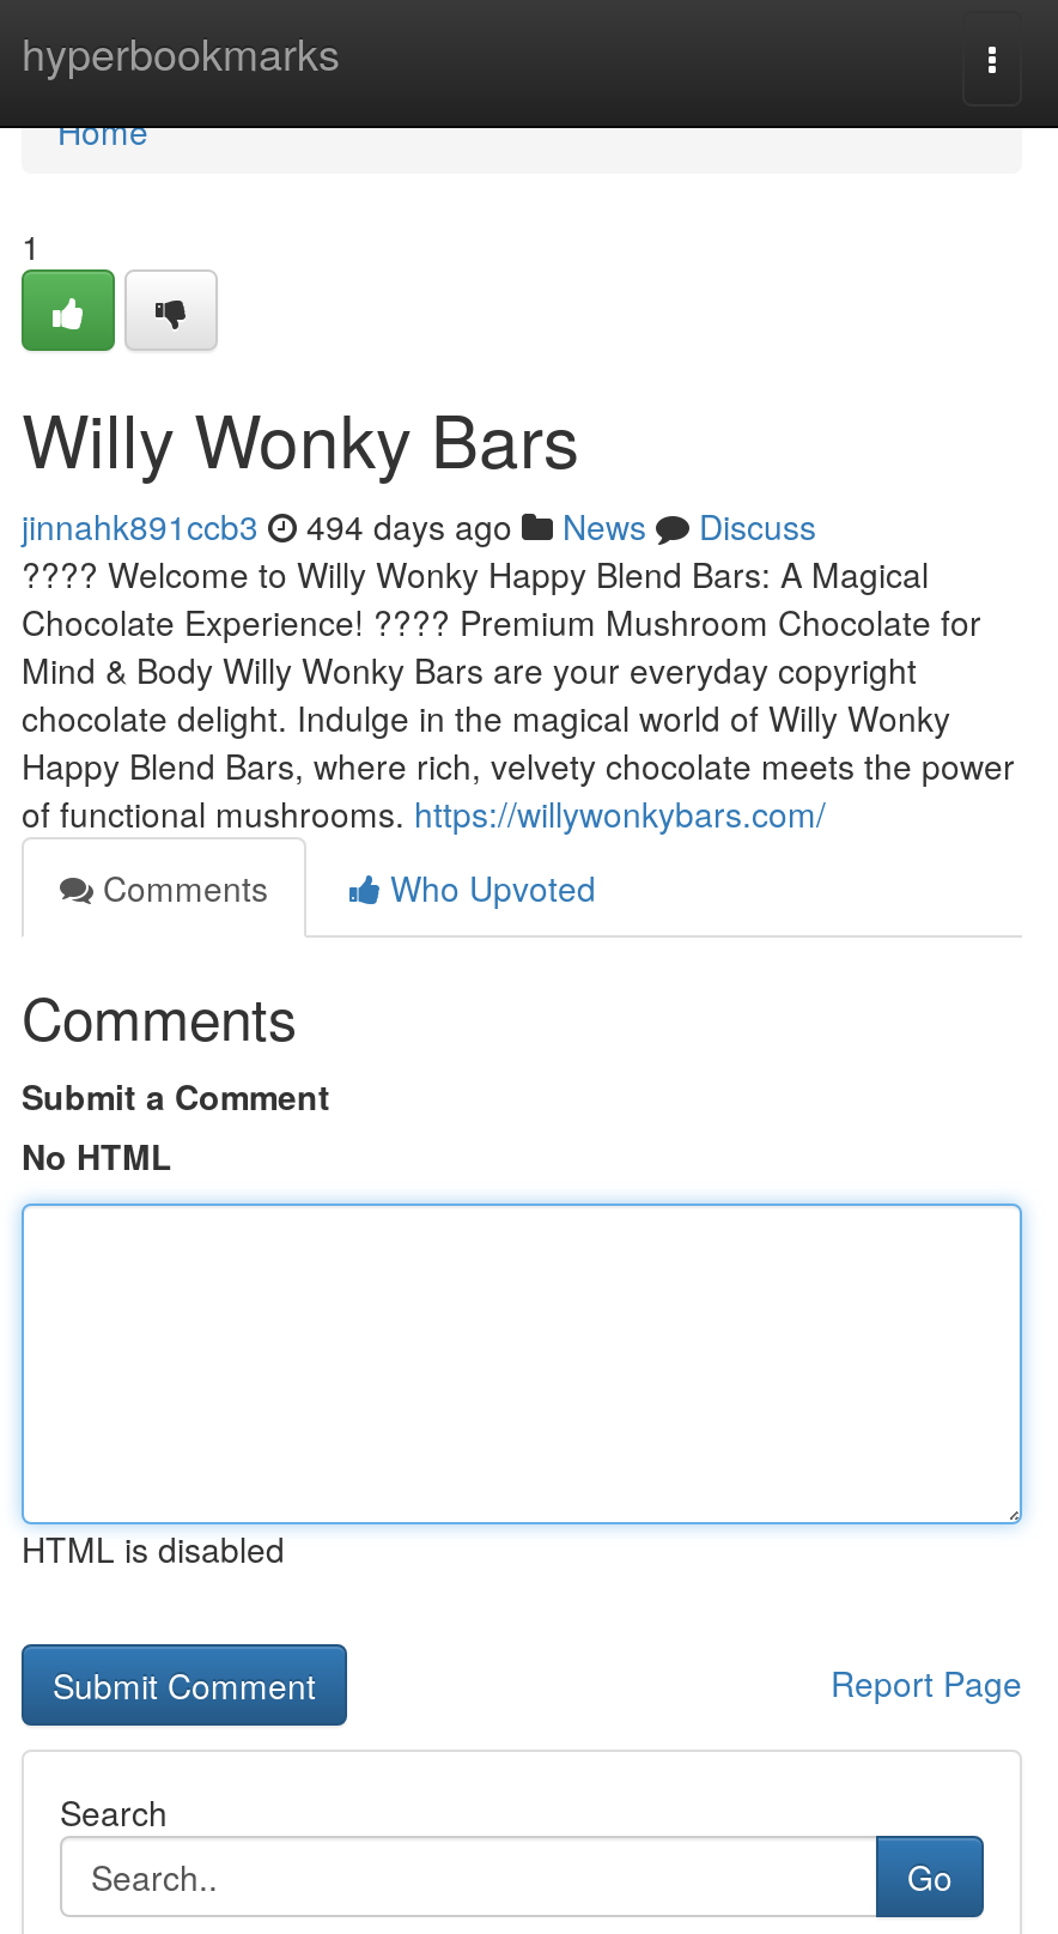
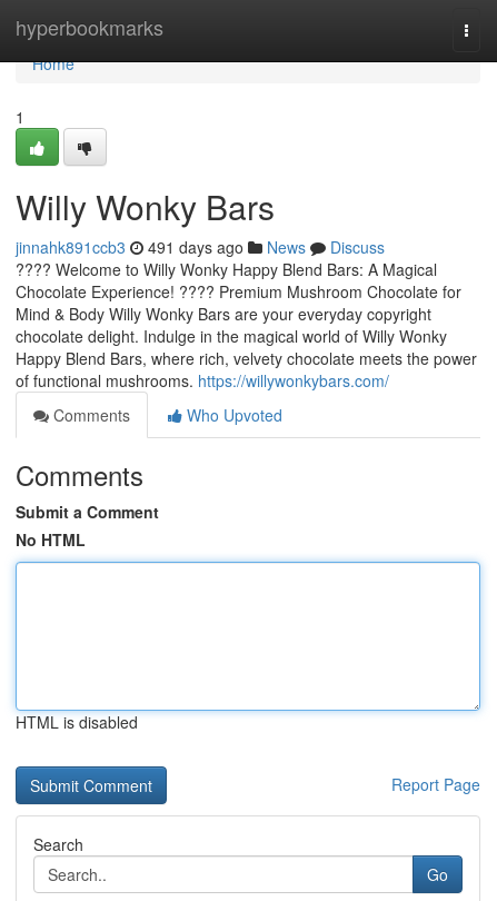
[22,502,816,550] jinnahk891ccb3 494 days ago News Discuss -> [16,236,385,258] jinnahk891ccb3 491 days ago News Discuss

